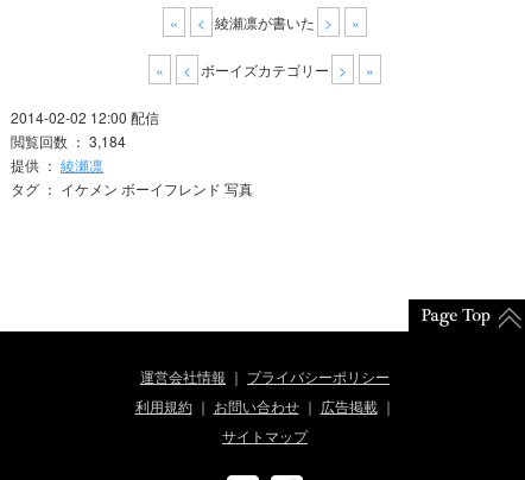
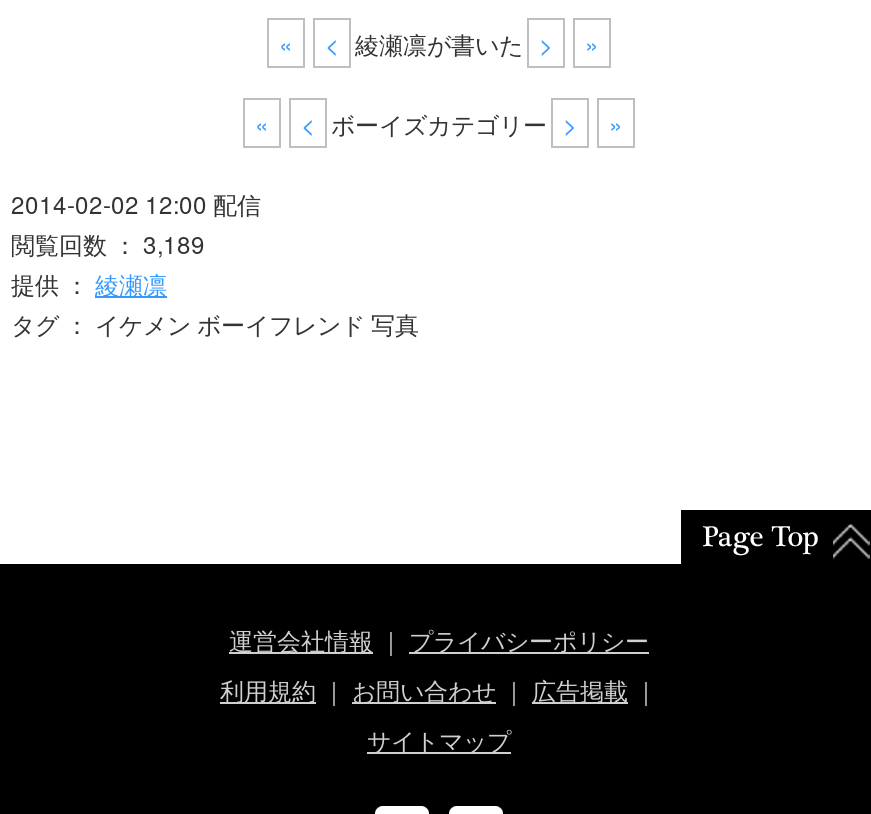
[11,131,126,151] 閲覧回数 ： 3,184 -> [11,226,205,260] 閲覧回数 ： 3,189

